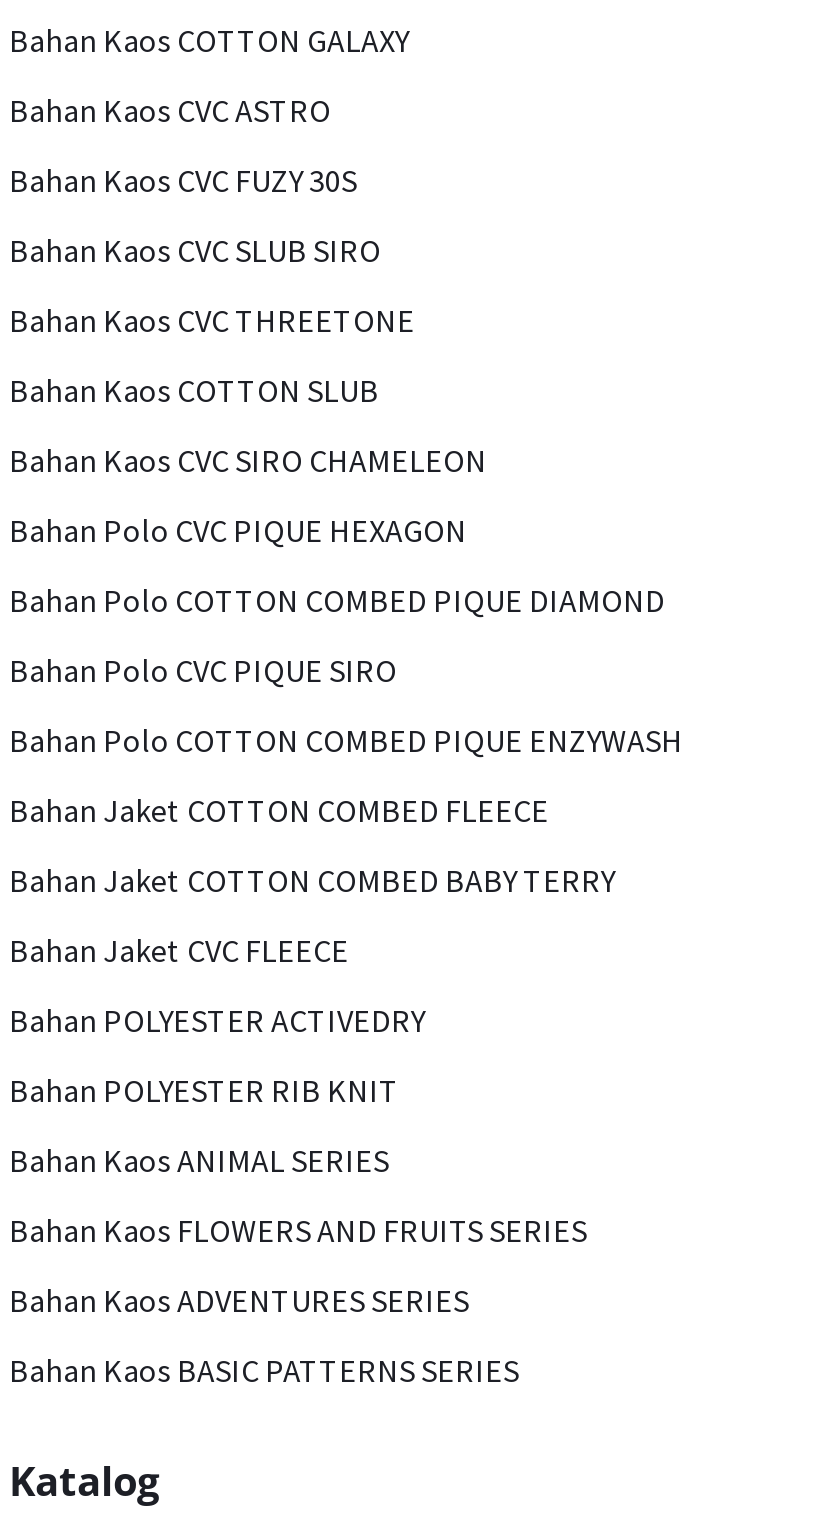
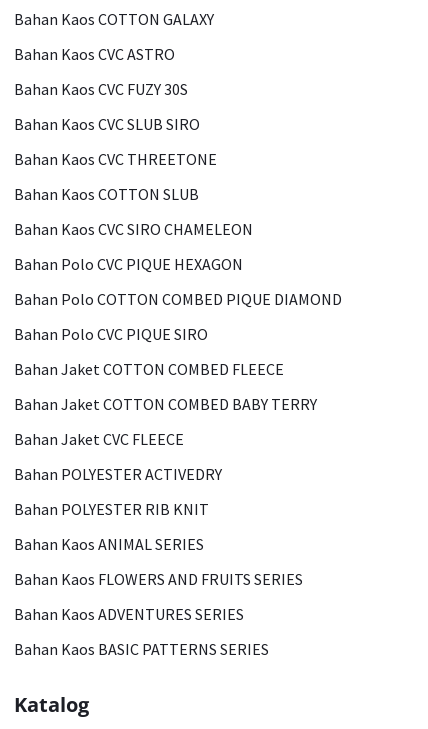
[9,720,683,760] Bahan Polo COTTON COMBED PIQUE ENZYWASH -> none

